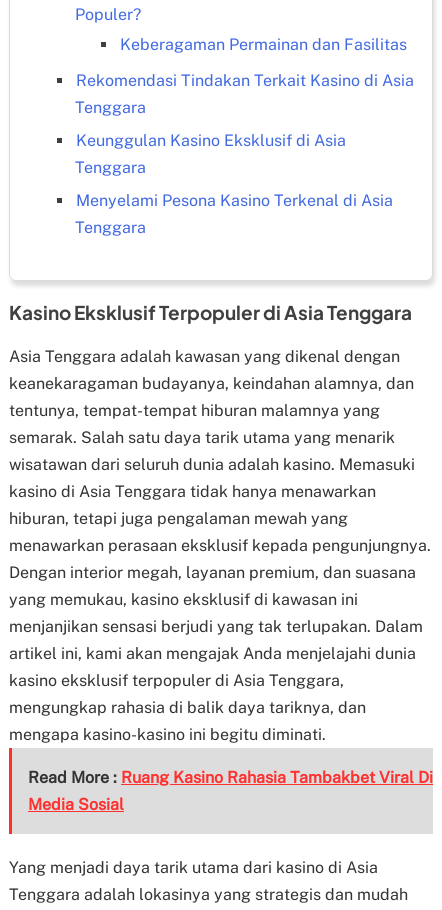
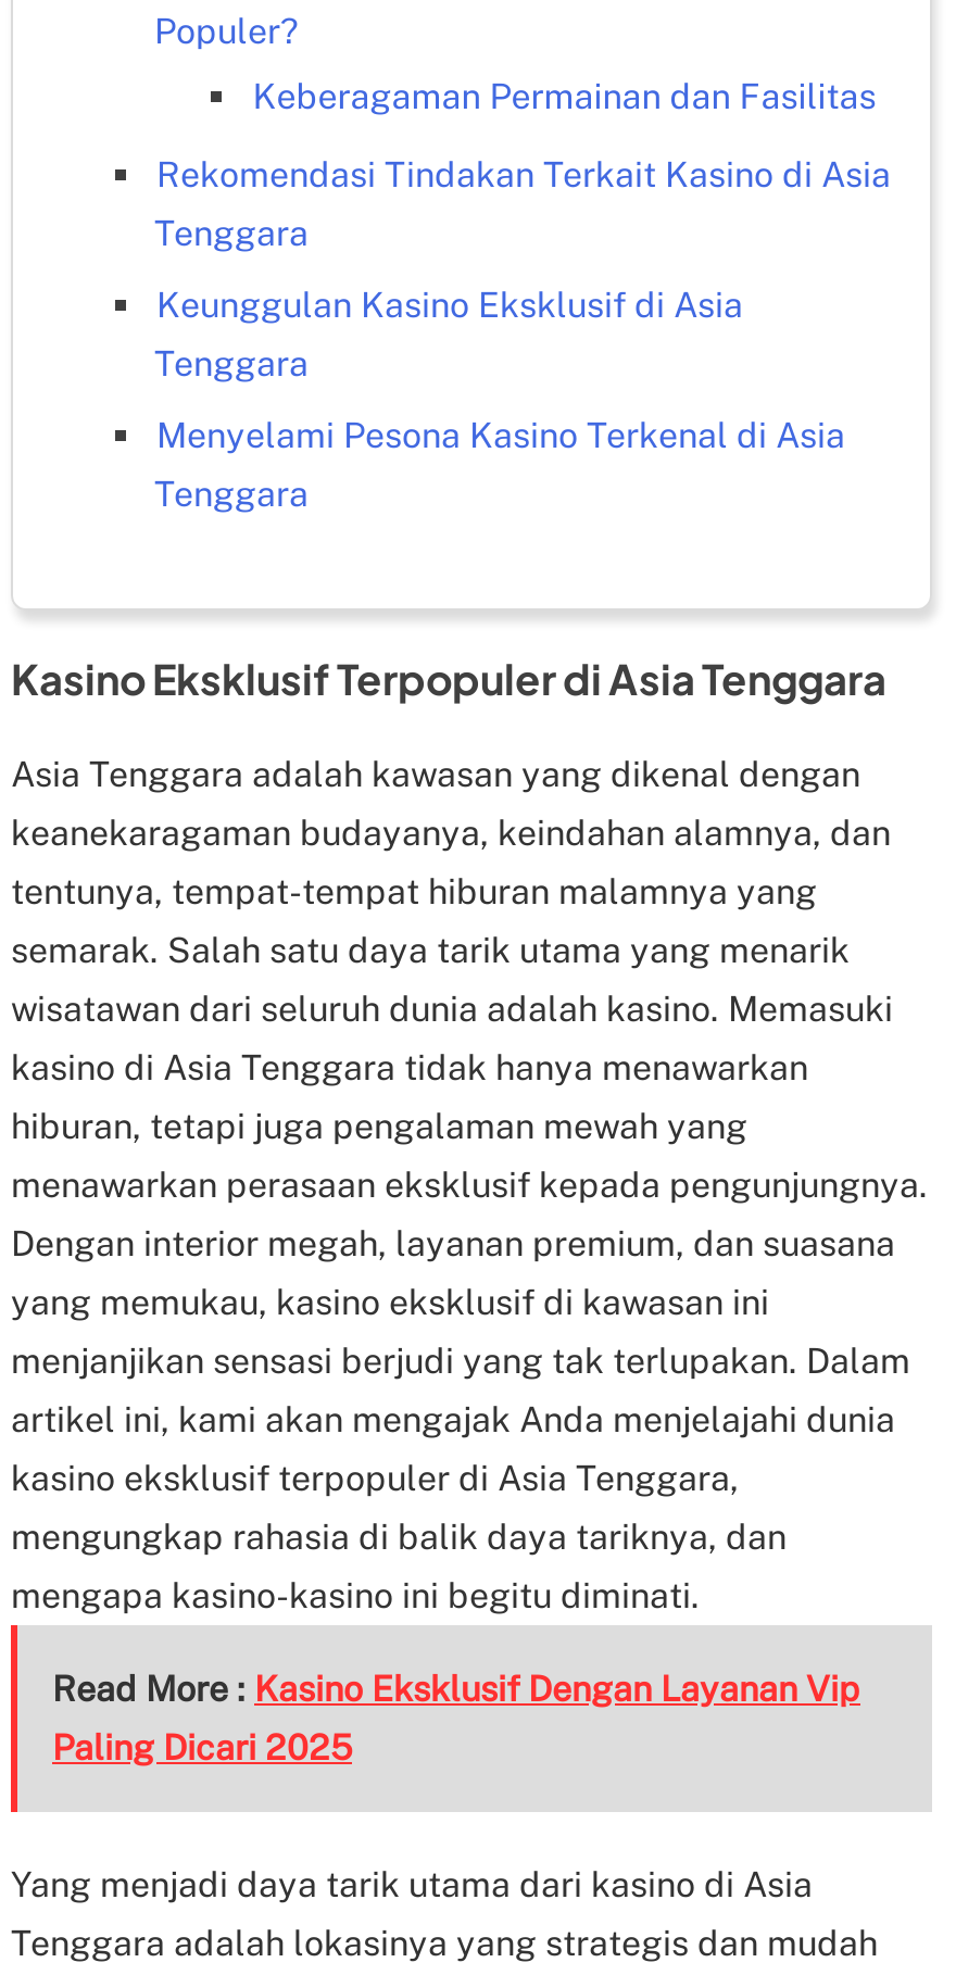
[28,768,433,814] Read More : Ruang Kasino Rahasia Tambakbet Viral Di | Media Sosial -> [52,1668,860,1768] Read More : Kasino Eksklusif Dengan Layanan Vip | Paling Dicari 2025

